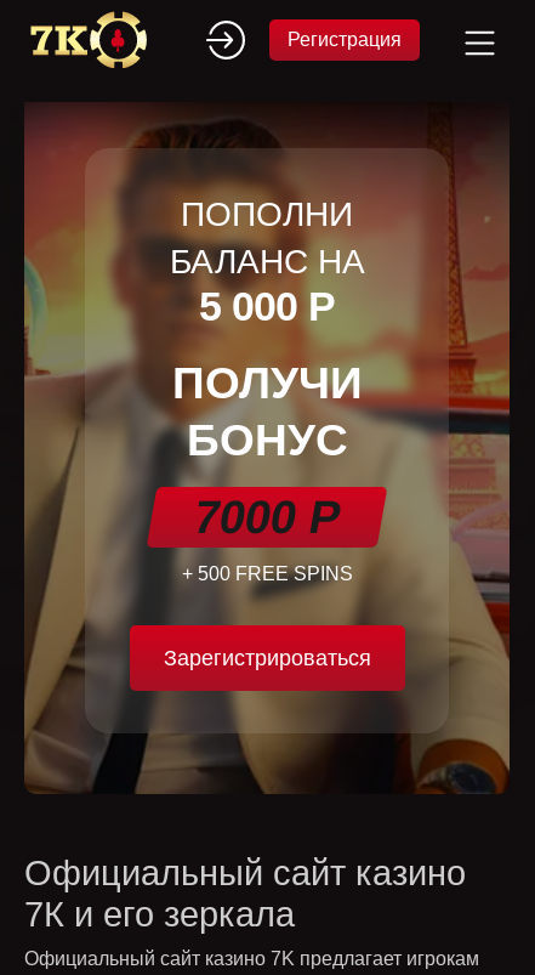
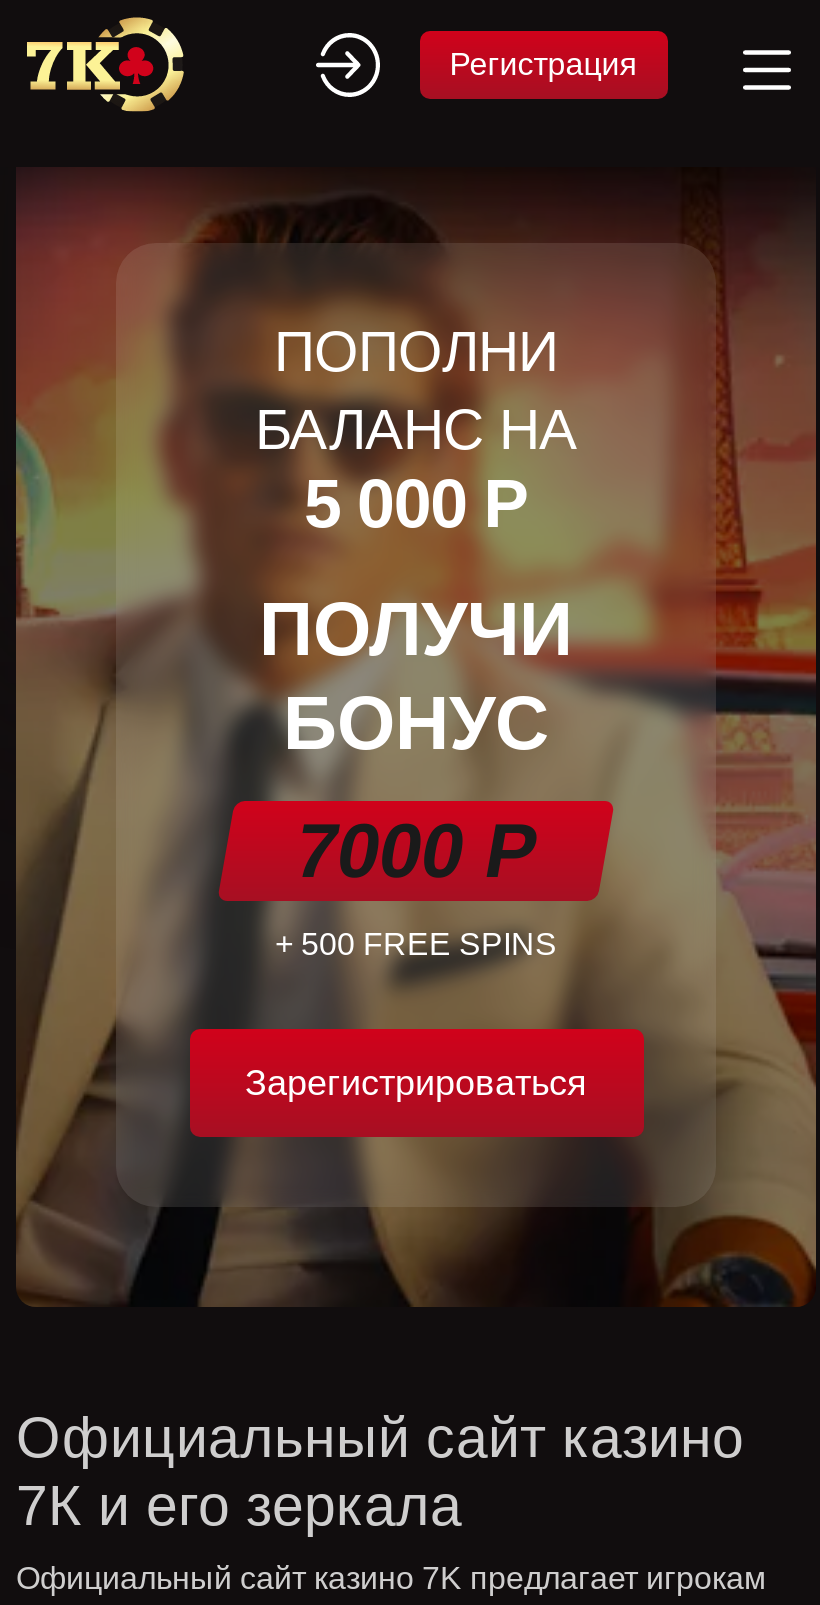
[75,11,148,69] [image] -> [98,15,218,113] [image]

